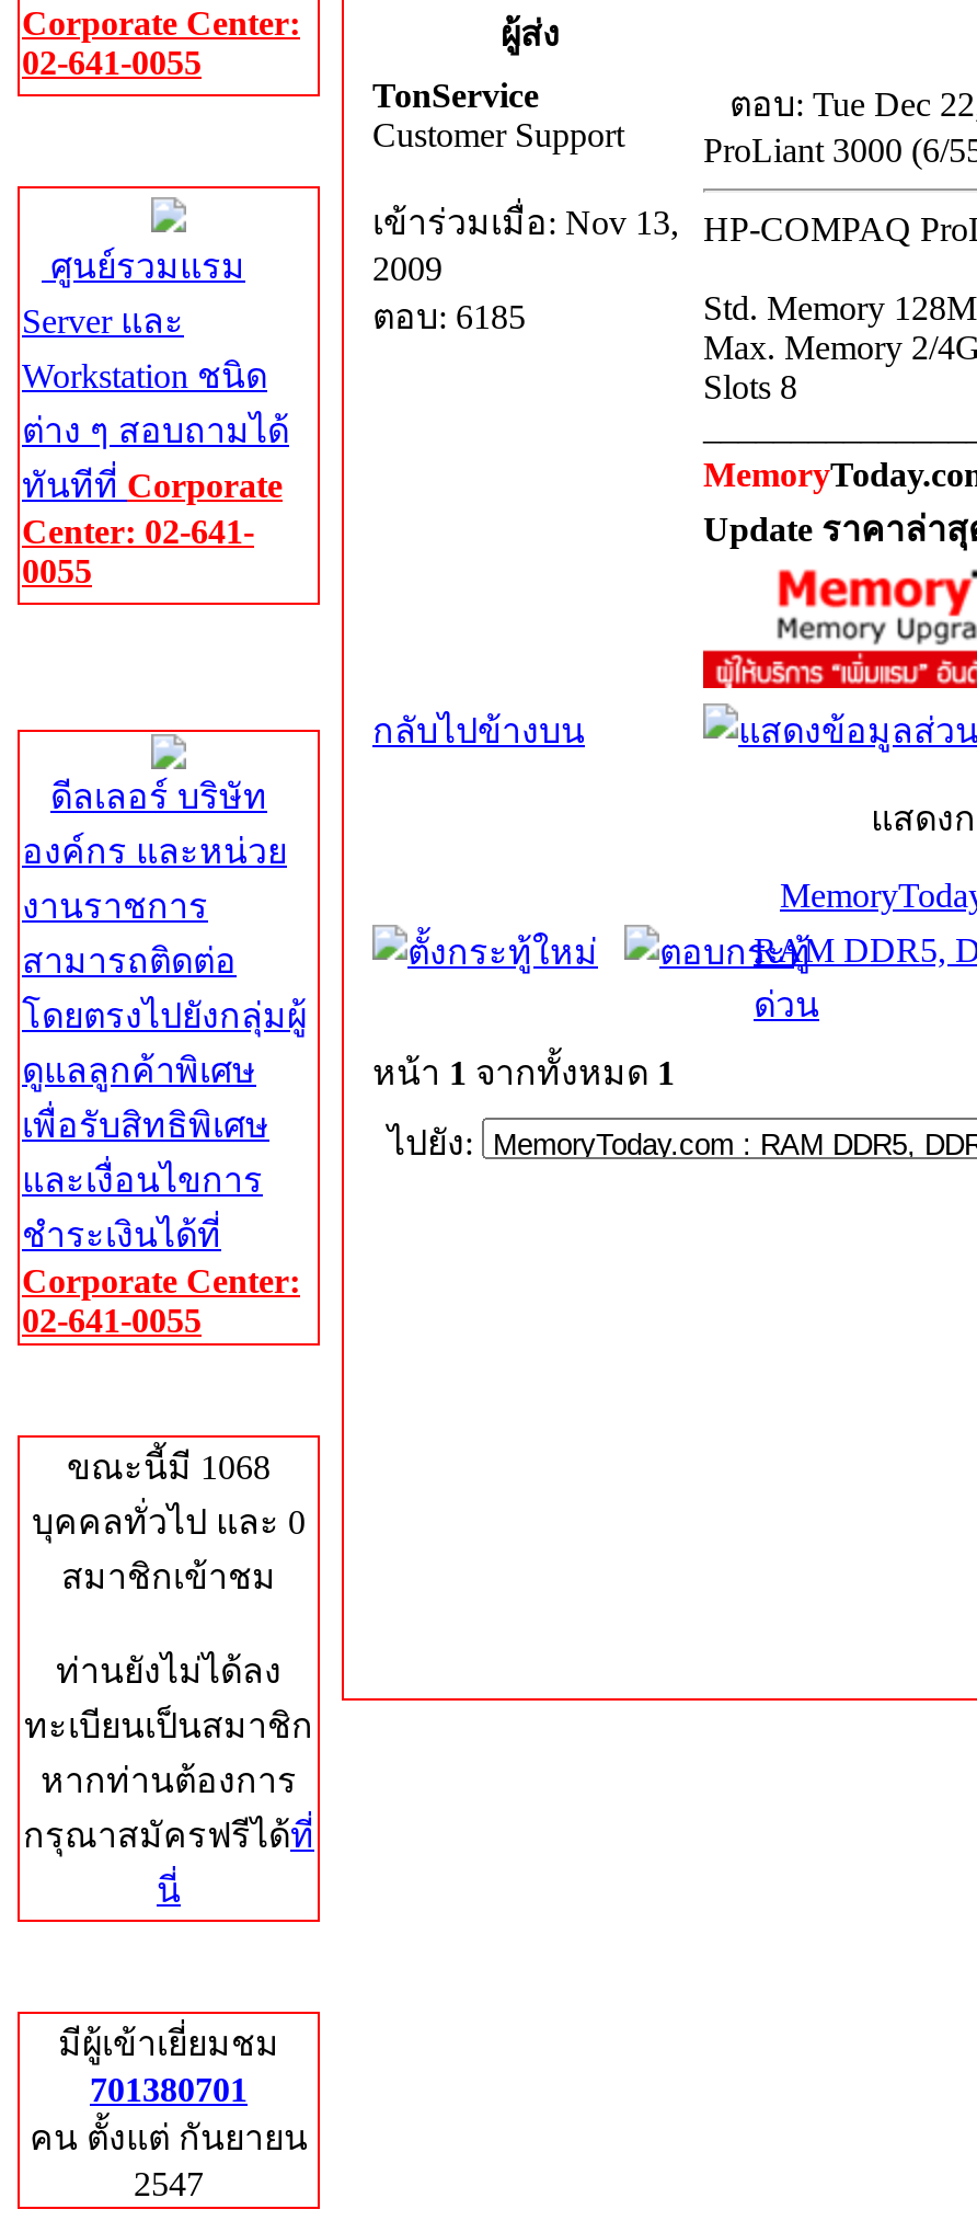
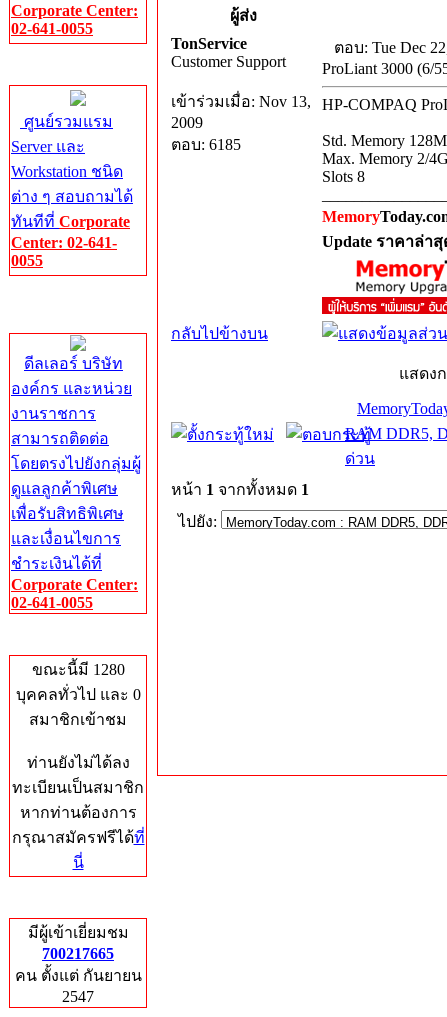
[67,1449,271,1486] ขณะนี้มี 1068 -> [31,661,124,678] ขณะนี้มี 1280
[90,2071,248,2108] 701380701 -> [42,945,114,962] 700217665

